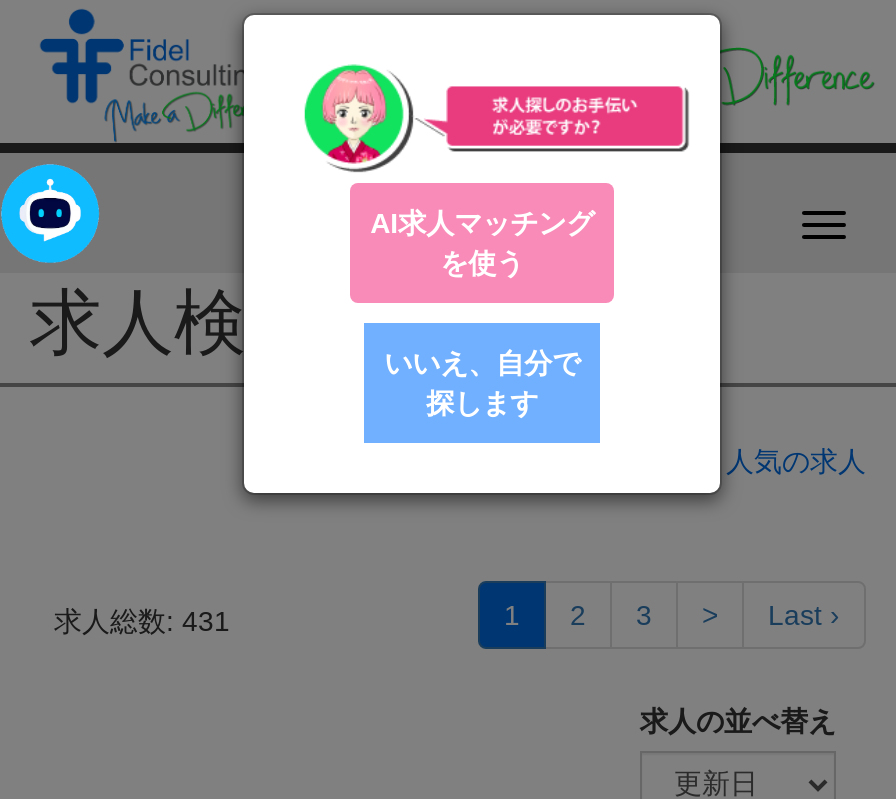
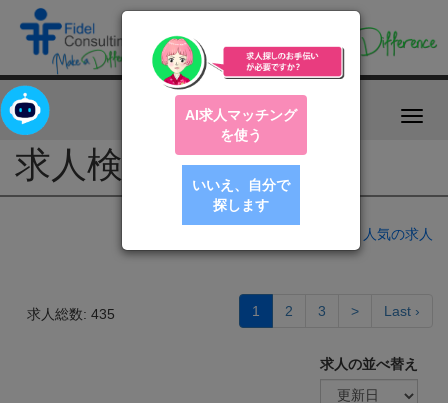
[54,604,230,636] 求人総数: 431 -> [27,305,115,321] 求人総数: 435

